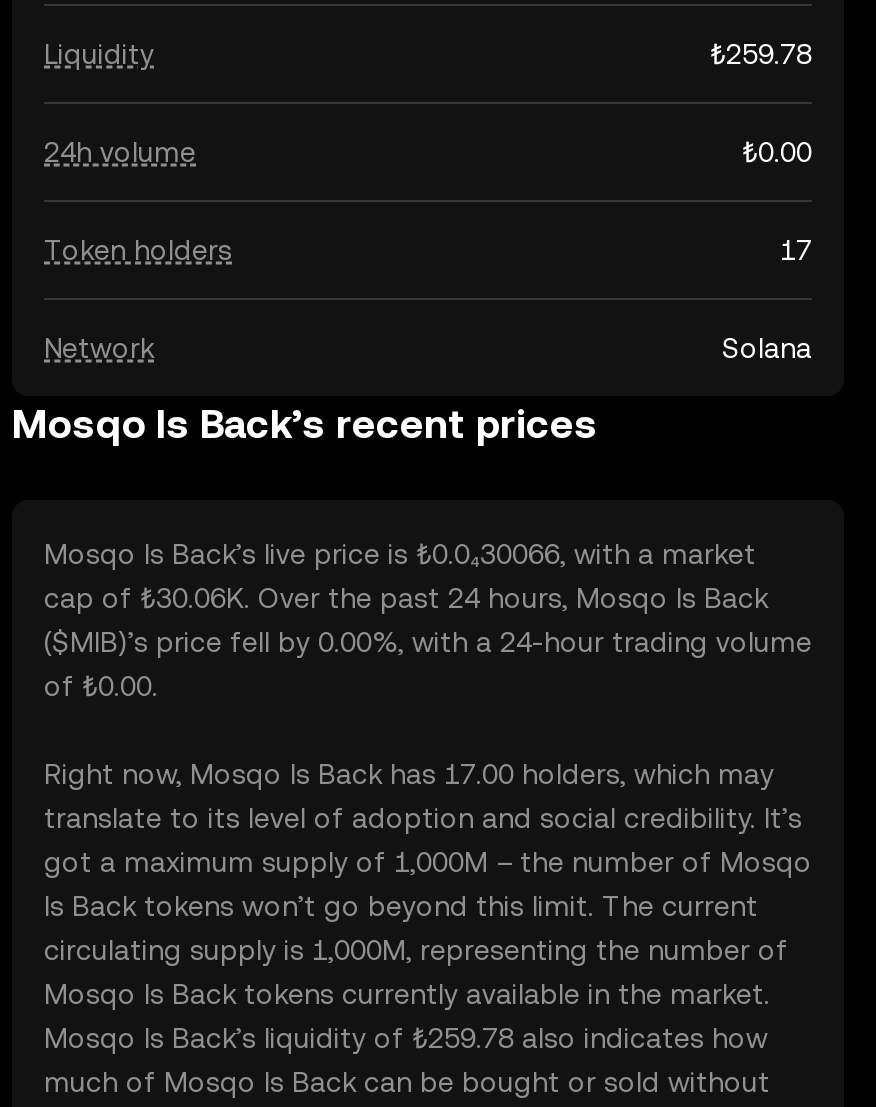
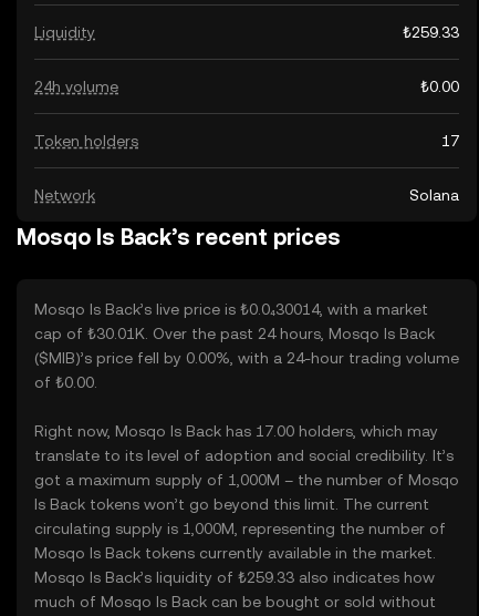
[710,38,812,70] ₺259.78 -> [403,23,459,41] ₺259.33
[44,538,756,570] Mosqo Is Back’s live price is ₺0.0₄30066, with a market -> [34,300,428,318] Mosqo Is Back’s live price is ₺0.0₄30014, with a market
[44,582,768,614] cap of ₺30.06K. Over the past 24 hours, Mosqo Is Back -> [34,325,435,342] cap of ₺30.01K. Over the past 24 hours, Mosqo Is Back
[44,1022,768,1054] Mosqo Is Back’s liquidity of ₺259.78 also indicates how -> [34,568,435,586] Mosqo Is Back’s liquidity of ₺259.33 also indicates how

